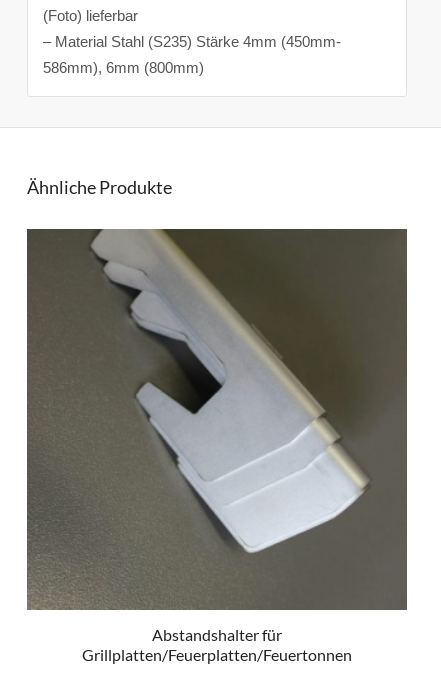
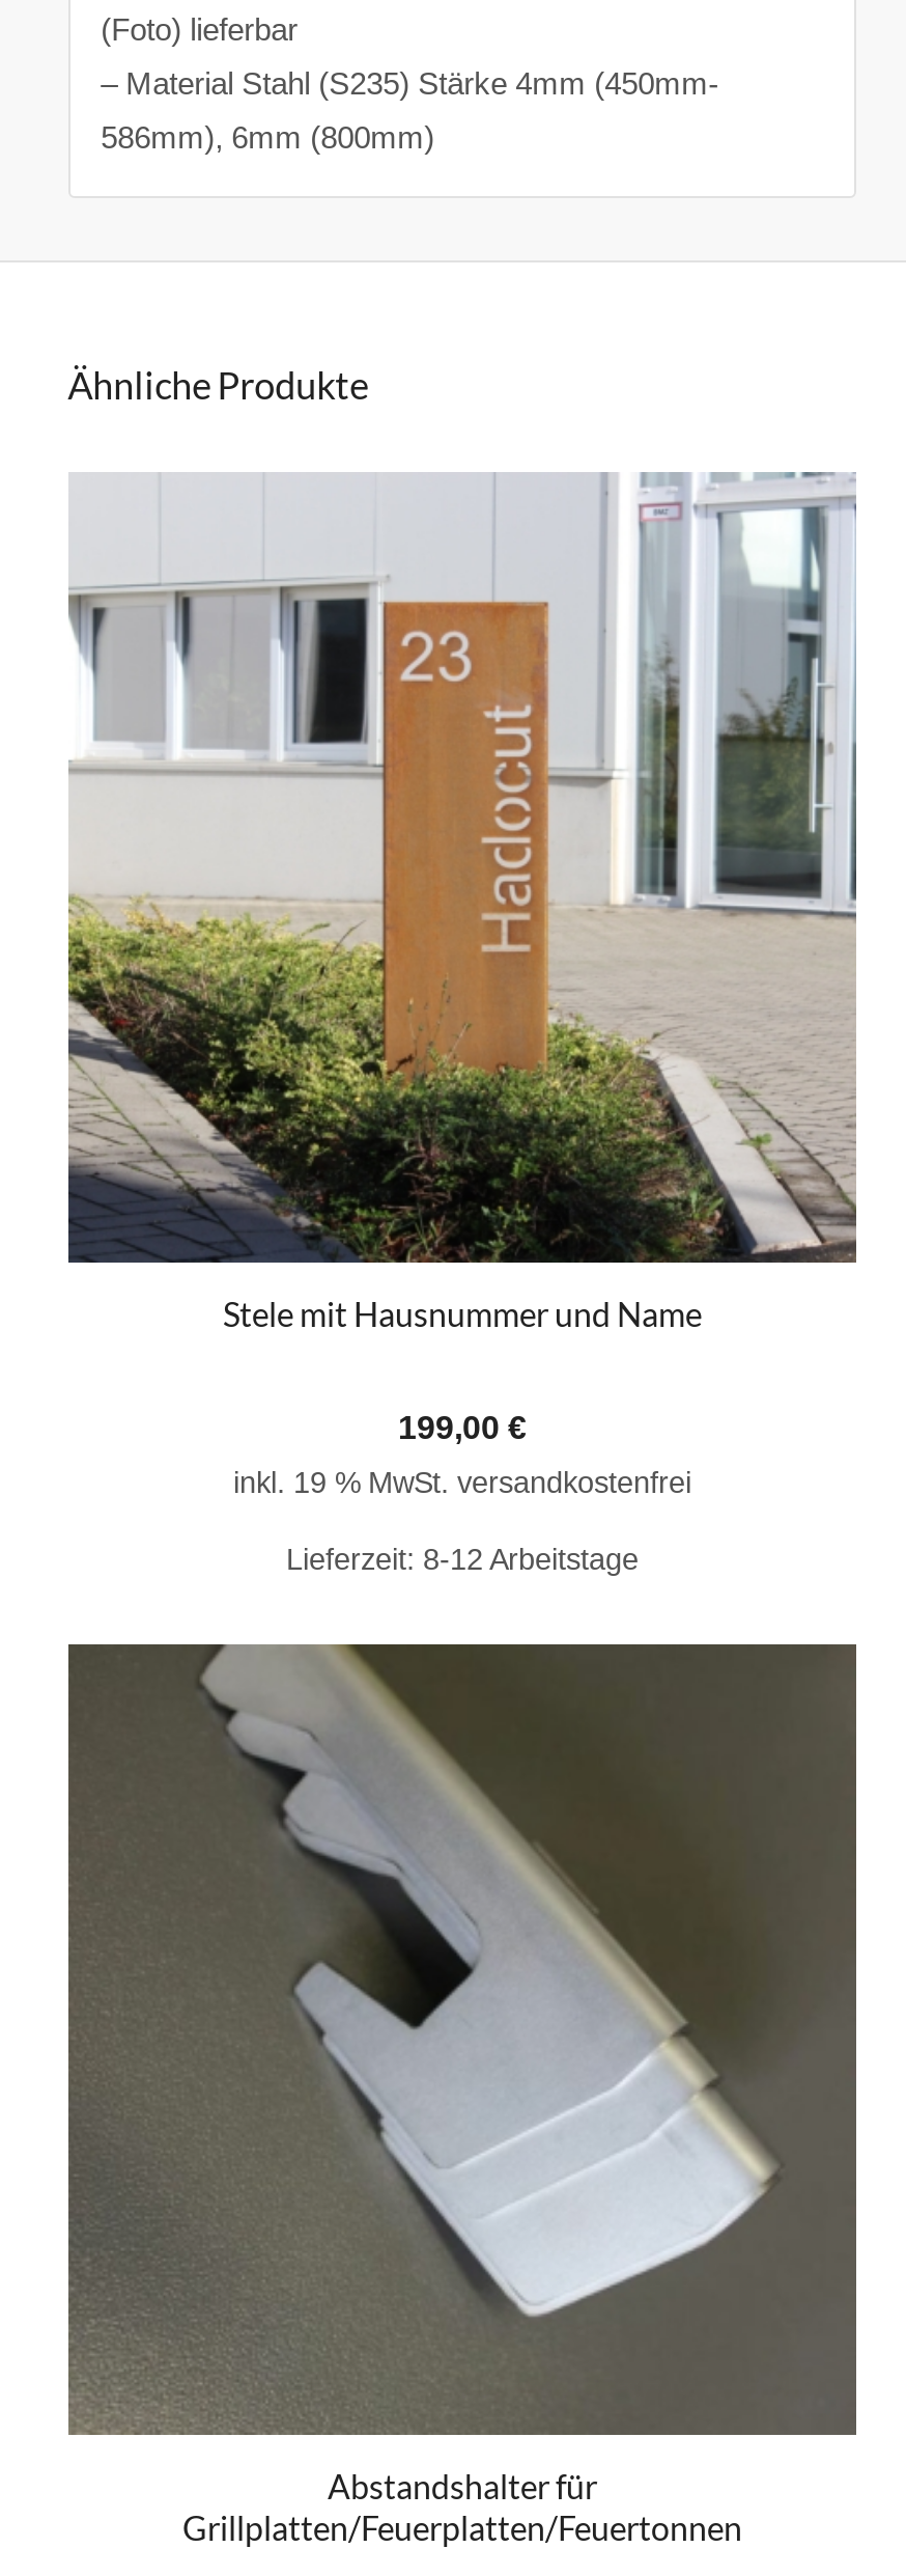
none -> [68,472,856,1577] [image] | Stele mit Hausnummer und Name | 199,00 € | inkl. 19 % MwSt. versandkostenfrei | Lieferzeit: 8-12 Arbeitstage

